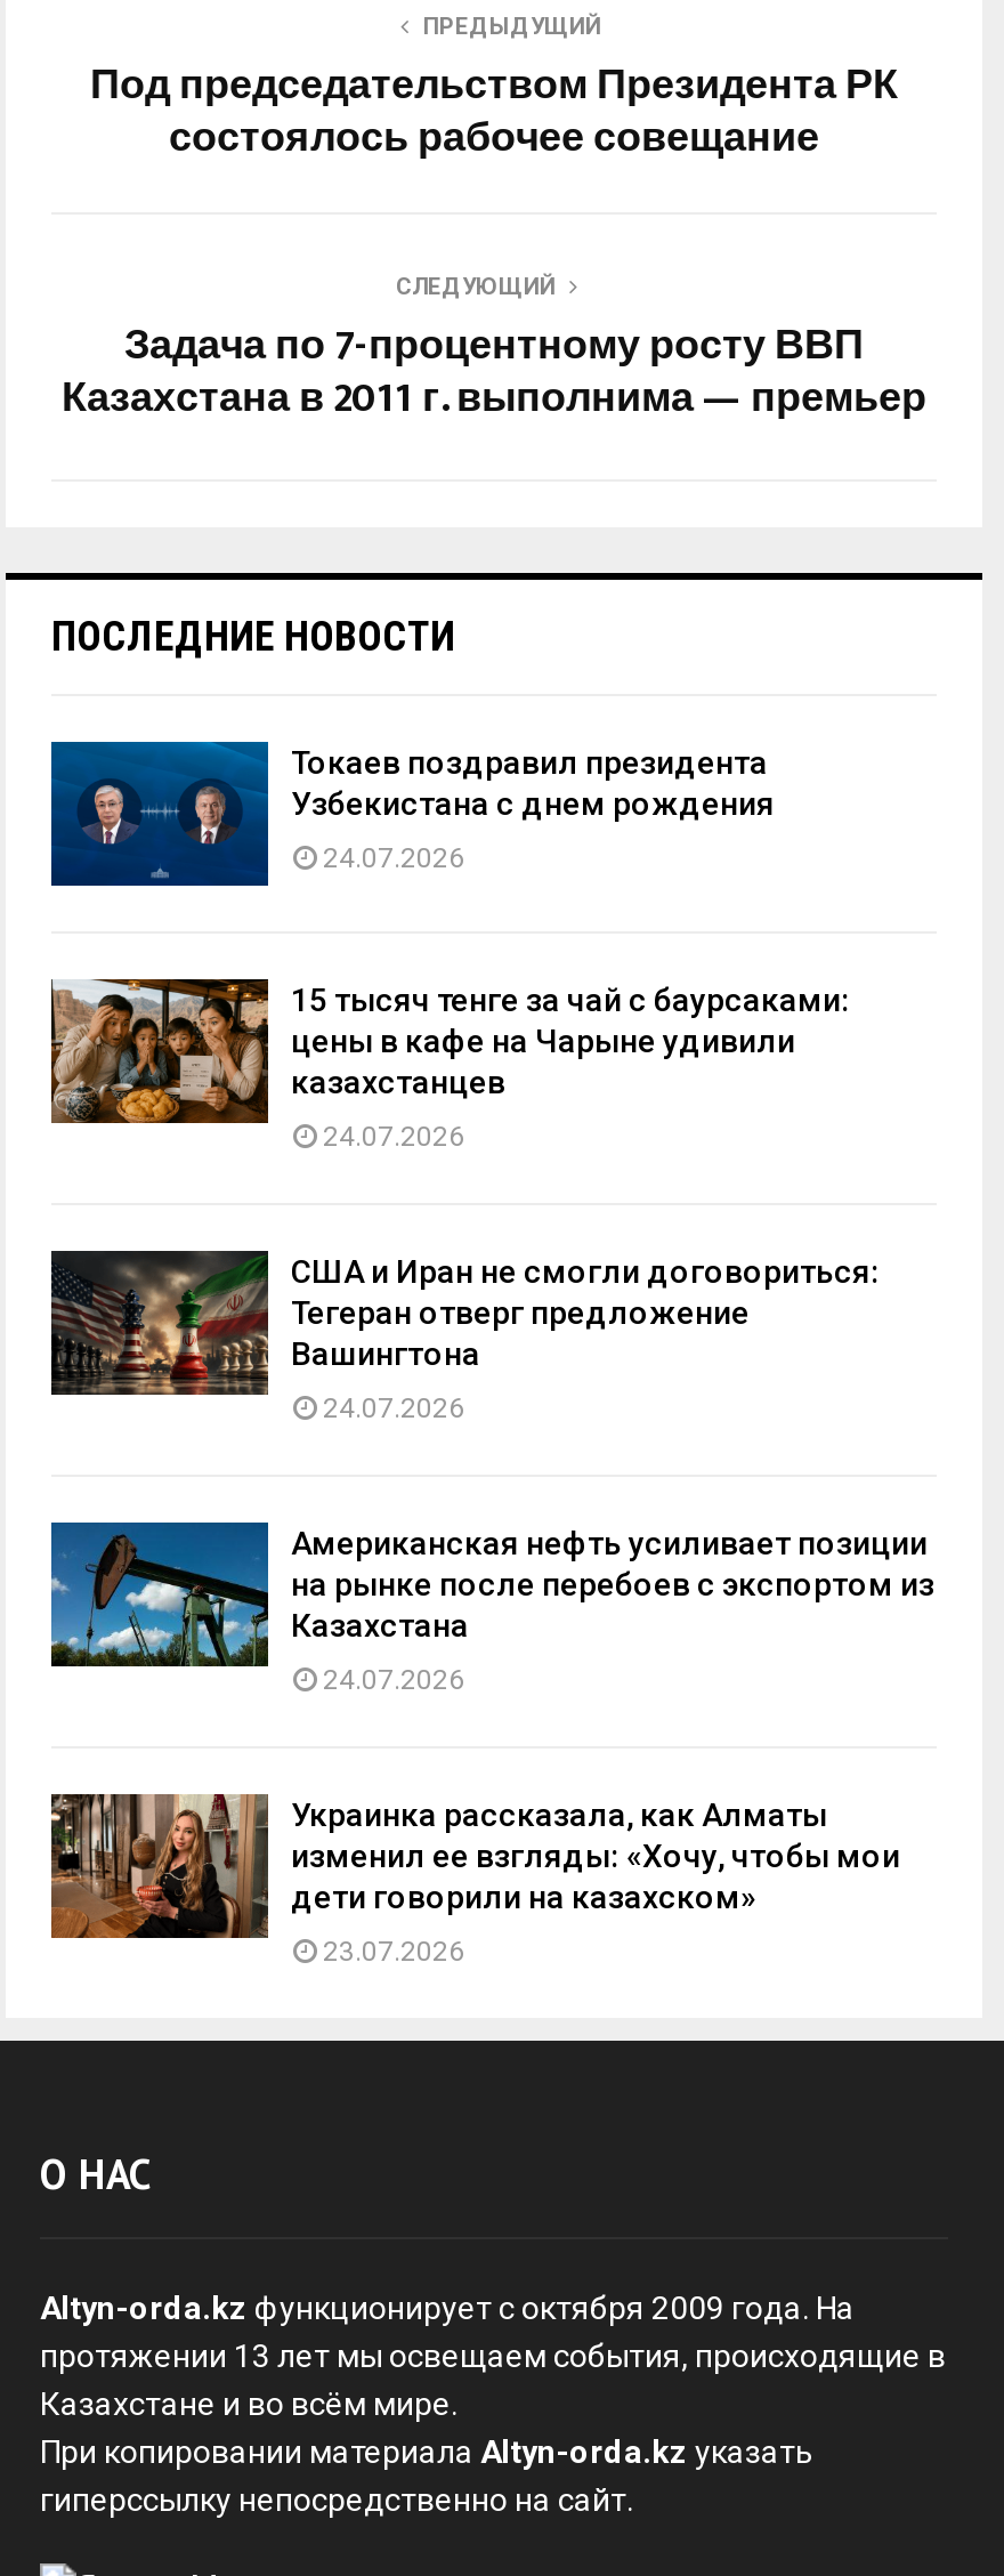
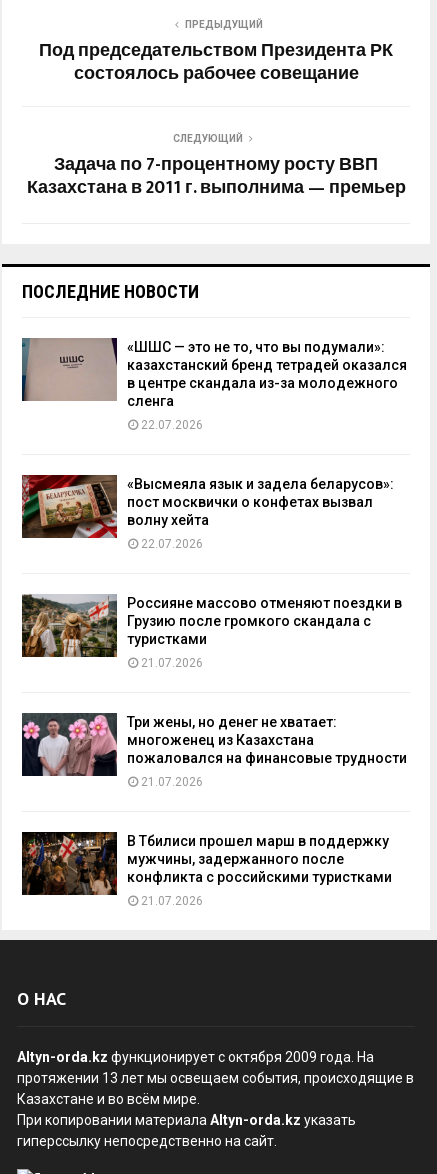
[51,740,775,888] [image] | Токаев поздравил президента | Узбекистана с днем рождения -> [22,337,407,409] [image] | «ШШС — это не то, что вы подумали»: | казахстанский бренд тетрадей оказался | в центре скандала из-за молодежного | сленга
[323,841,464,873] 24.07.2026 -> [141,418,203,432] 22.07.2026
[49,977,850,1125] [image] | 15 тысяч тенге за чай с баурсаками: | цены в кафе на Чарыне удивили | казахстанцев -> [21,474,394,539] [image] | «Высмеяла язык и задела беларусов»: | пост москвички о конфетах вызвал | волну хейта
[323,1121,464,1153] 24.07.2026 -> [141,537,203,551] 22.07.2026
[51,1249,880,1397] [image] | США и Иран не смогли договориться: | Тегеран отверг предложение | Вашингтона -> [21,594,402,658] [image] | Россияне массово отменяют поездки в | Грузию после громкого скандала с | туристками
[323,1392,464,1424] 24.07.2026 -> [141,656,203,670] 21.07.2026
[49,1520,934,1666] [image] | Американская нефть усиливает позиции | на рынке после перебоев с экспортом из | Казахстана -> [21,712,407,776] [image] | Три жены, но денег не хватает: | многоженец из Казахстана | пожаловался на финансовые трудности
[323,1664,464,1696] 24.07.2026 -> [141,775,203,789] 21.07.2026
[49,1792,900,1940] [image] | Украинка рассказала, как Алматы | изменил ее взгляды: «Хочу, чтобы мои | дети говорили на казахском» -> [21,831,392,896] [image] | В Тбилиси прошел марш в поддержку | мужчины, задержанного после | конфликта с российскими туристками
[323,1936,464,1968] 23.07.2026 -> [141,894,203,908] 21.07.2026

